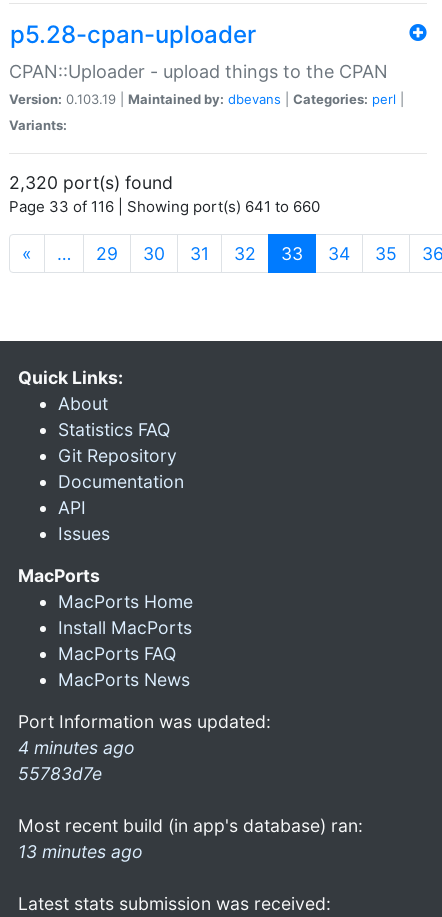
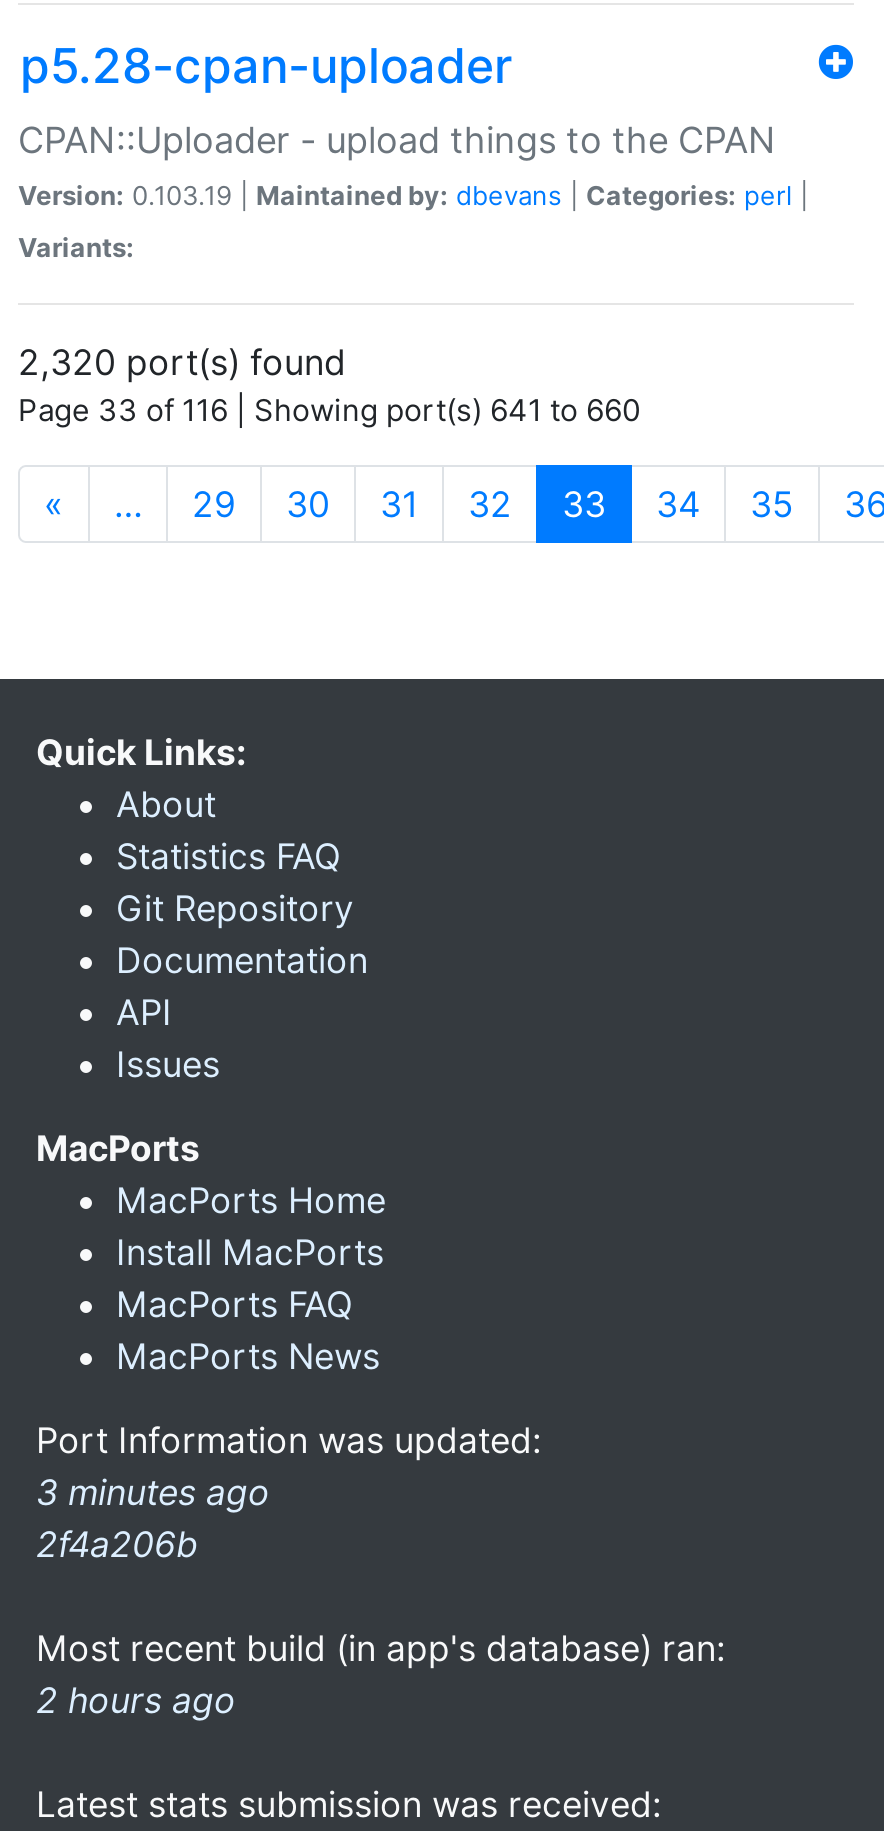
[18,737,135,784] 4 minutes ago | 55783d7e -> [36,1471,270,1565] 3 minutes ago | 2f4a206b
[18,841,143,862] 13 minutes ago -> [36,1679,236,1721] 2 hours ago

